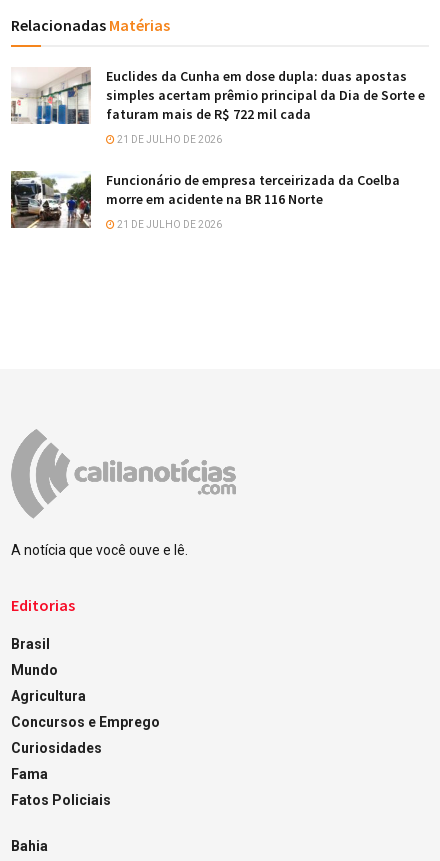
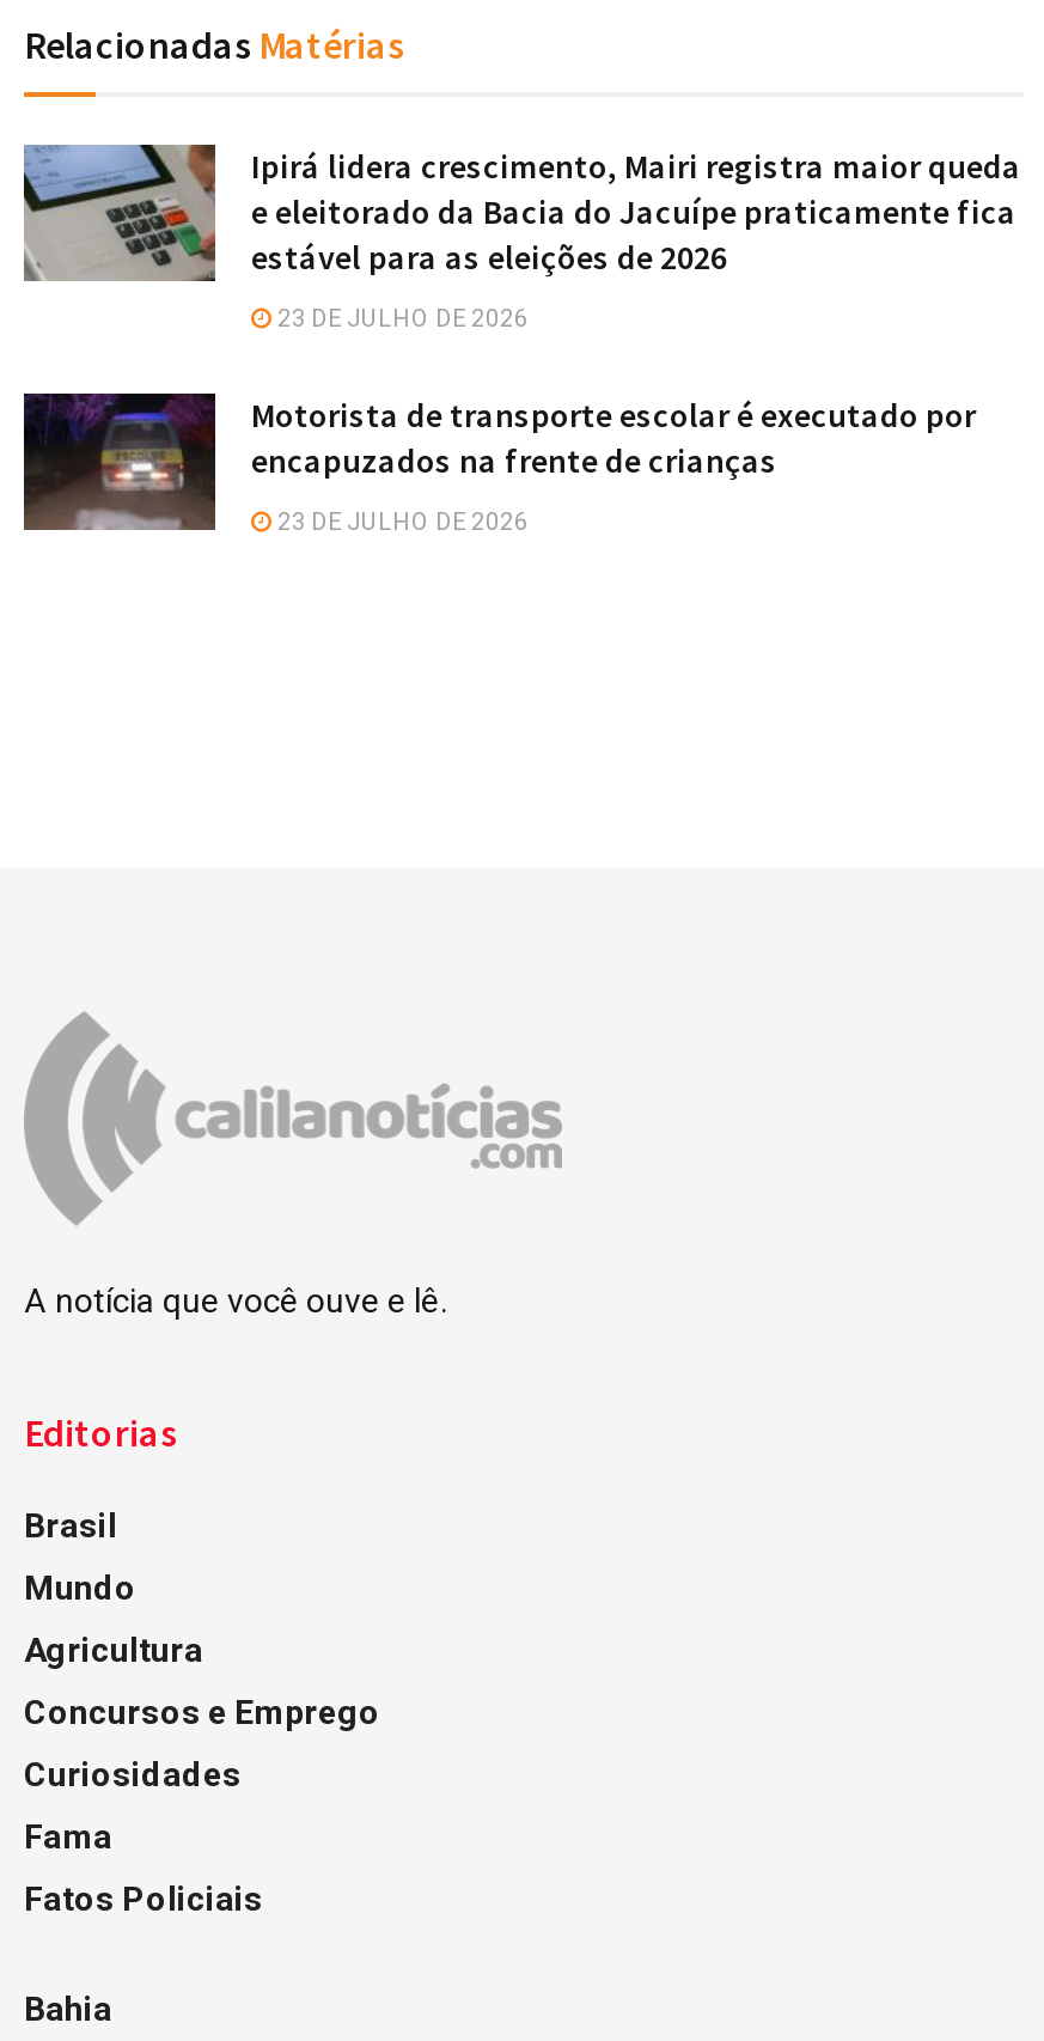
[11,67,425,125] [image] | Euclides da Cunha em dose dupla: duas apostas | simples acertam prêmio principal da Dia de Sorte e | faturam mais de R$ 722 mil cada -> [22,142,1021,284] [image] | Ipirá lidera crescimento, Mairi registra maior queda | e eleitorado da Bacia do Jacuípe praticamente fica | estável para as eleições de 2026
[115,134,222,145] 21 DE JULHO DE 2026 -> [273,305,529,331] 23 DE JULHO DE 2026
[10,170,400,229] [image] | Funcionário de empresa terceirizada da Coelba | morre em acidente na BR 116 Norte -> [22,391,976,530] [image] | Motorista de transporte escolar é executado por | encapuzados na frente de crianças
[115,219,222,230] 21 DE JULHO DE 2026 -> [273,508,529,534] 23 DE JULHO DE 2026

